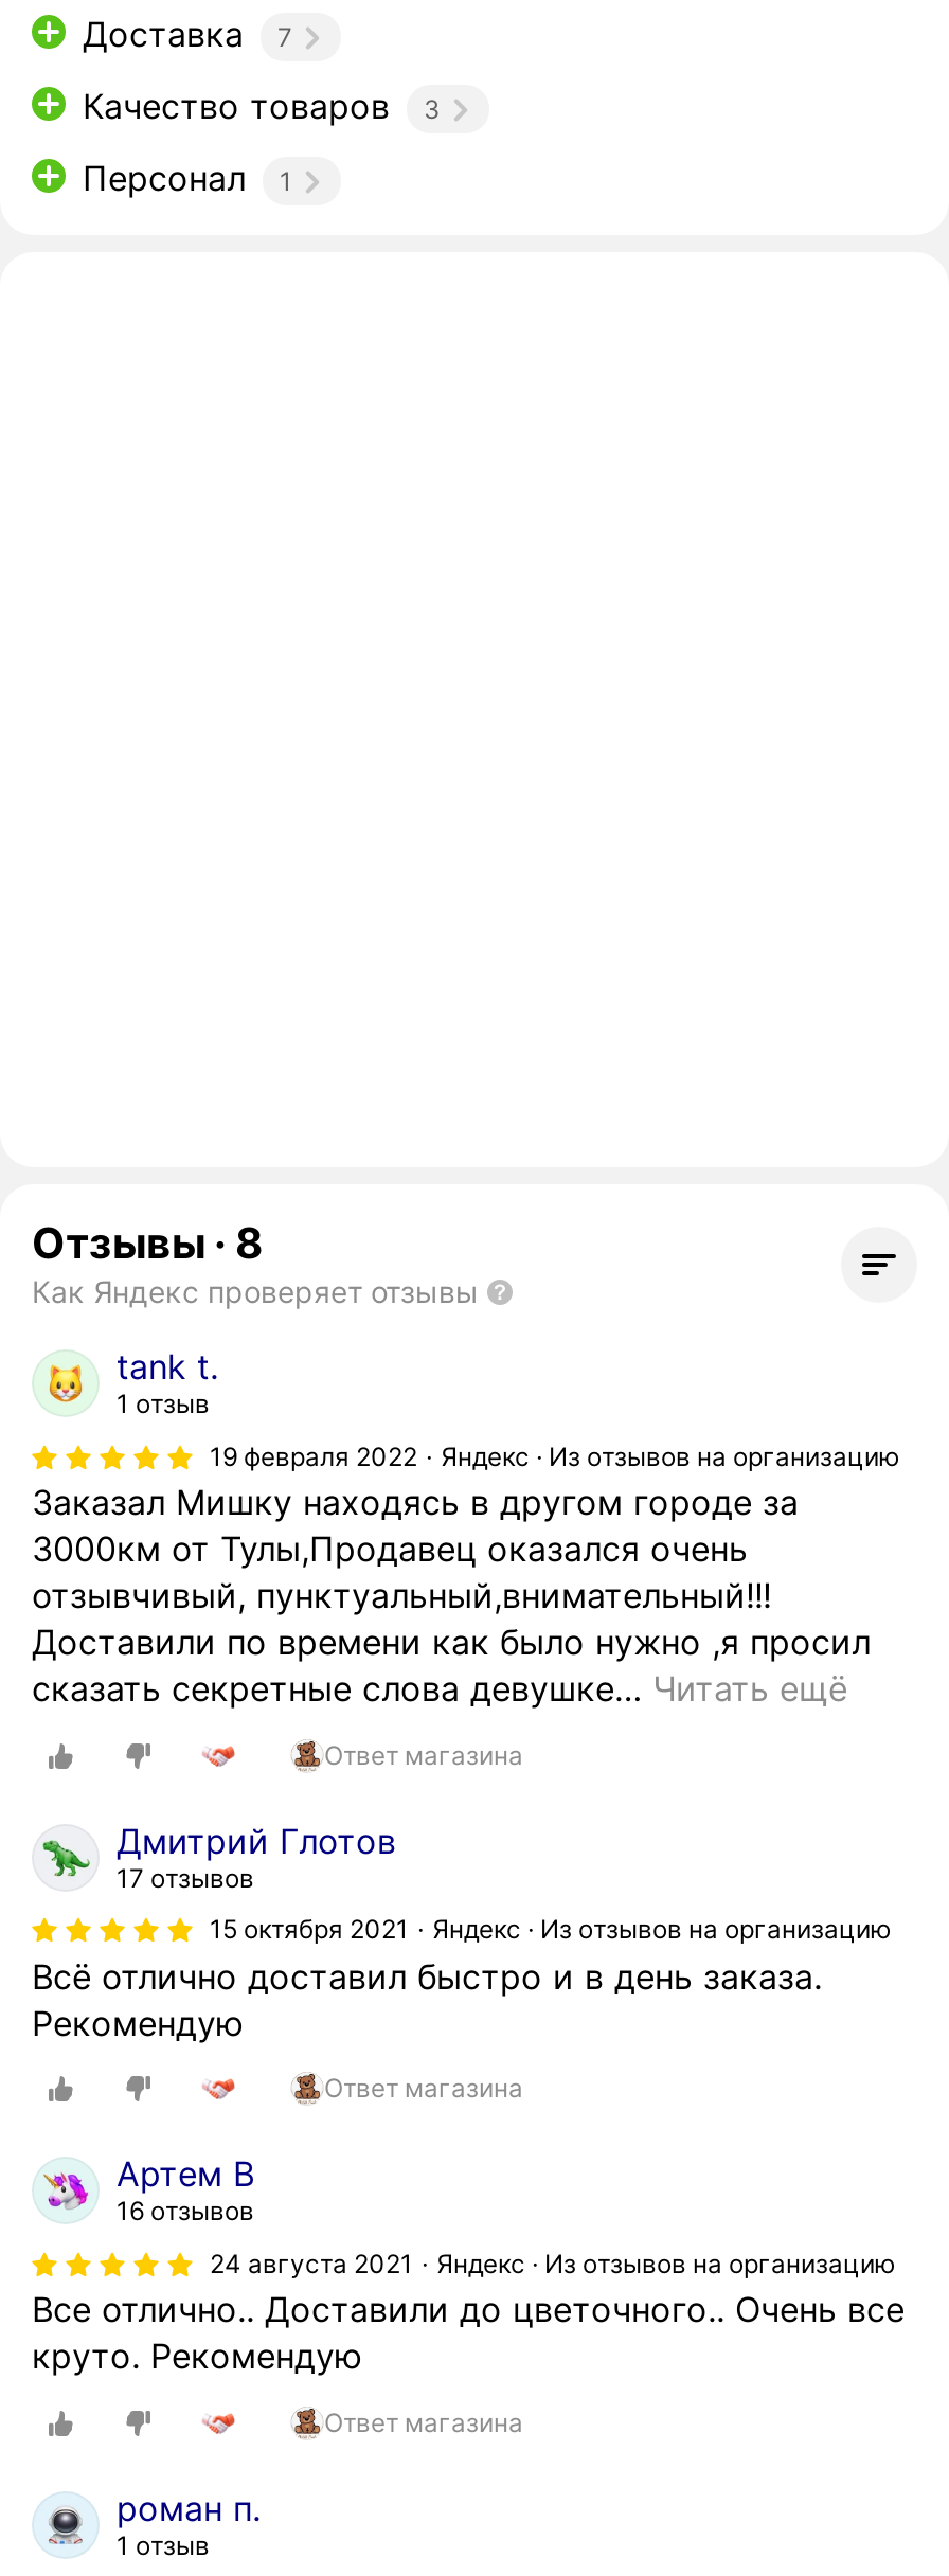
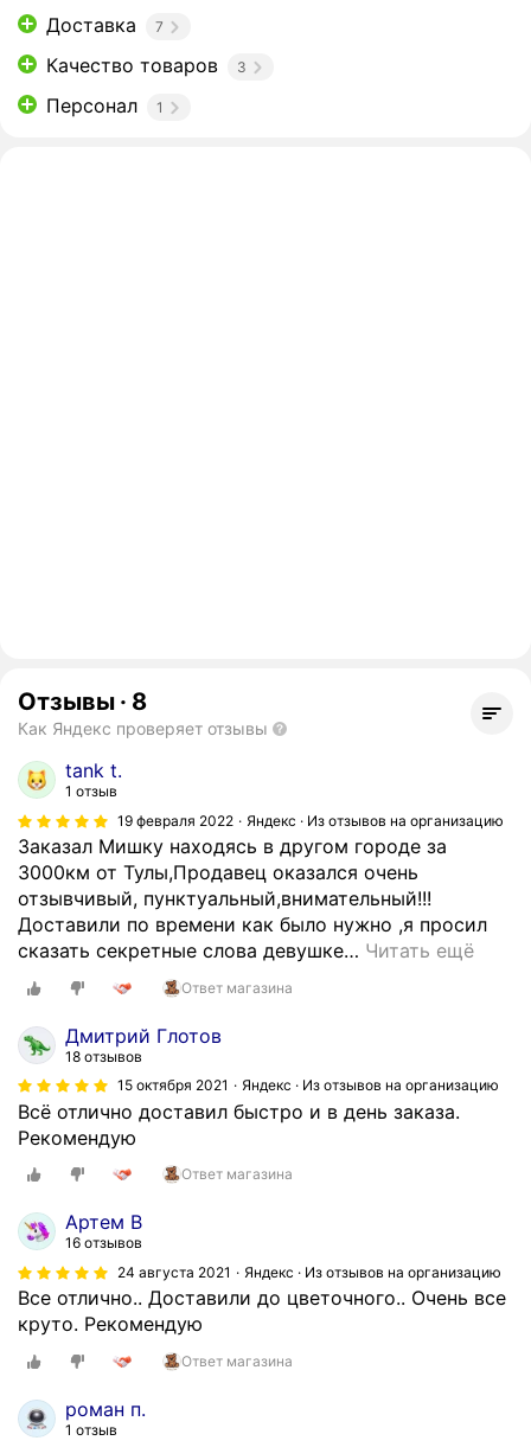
[117,1861,254,1893] 17 отзывов -> [65,1047,142,1065] 18 отзывов

